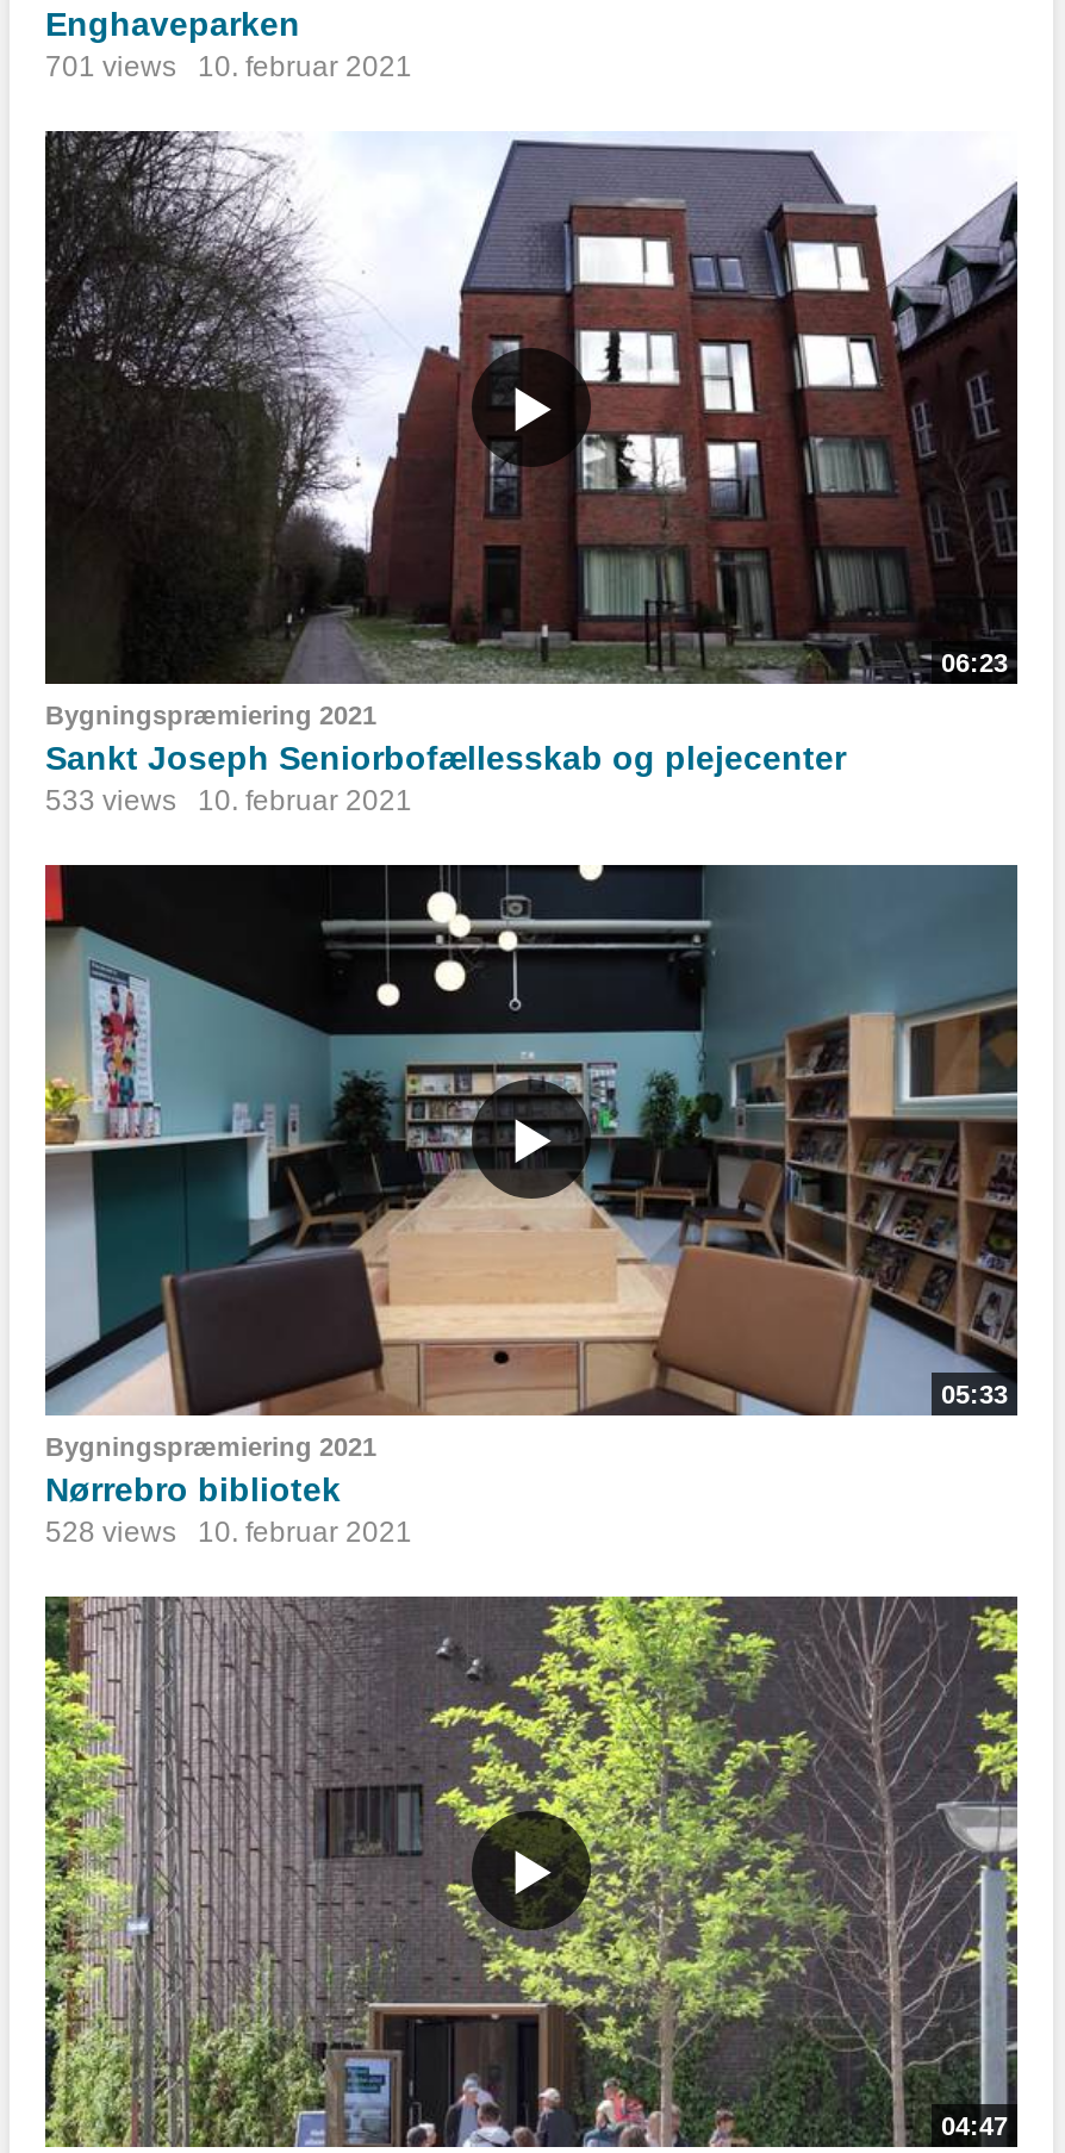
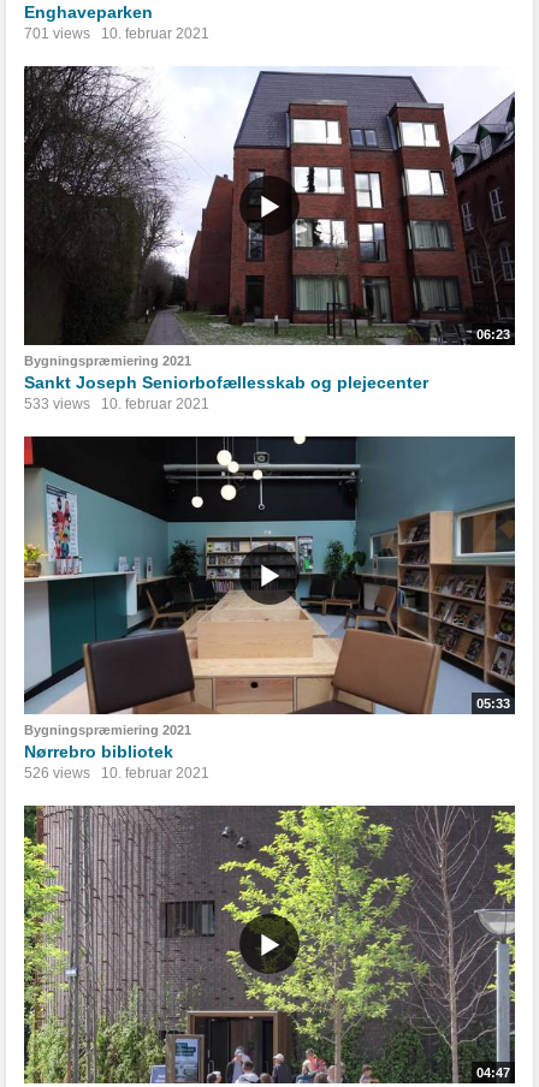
[45,1515,412,1548] 528 views 10. februar 2021 -> [24,765,209,781] 526 views 10. februar 2021

